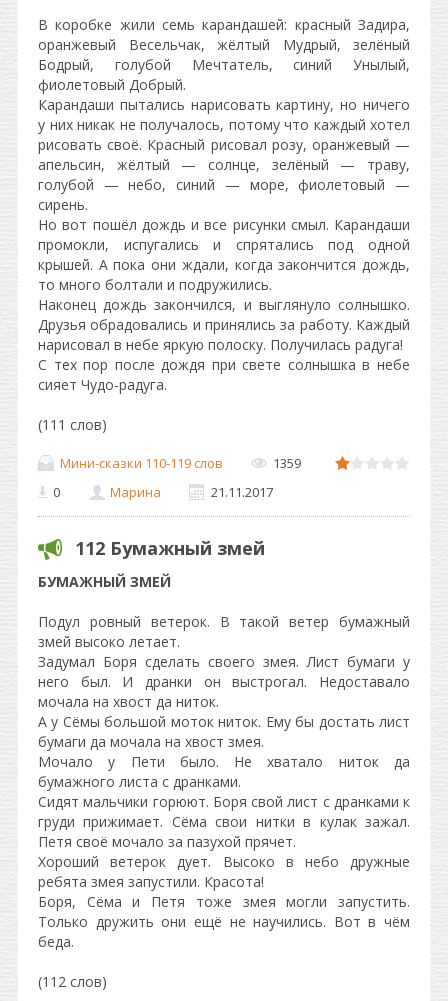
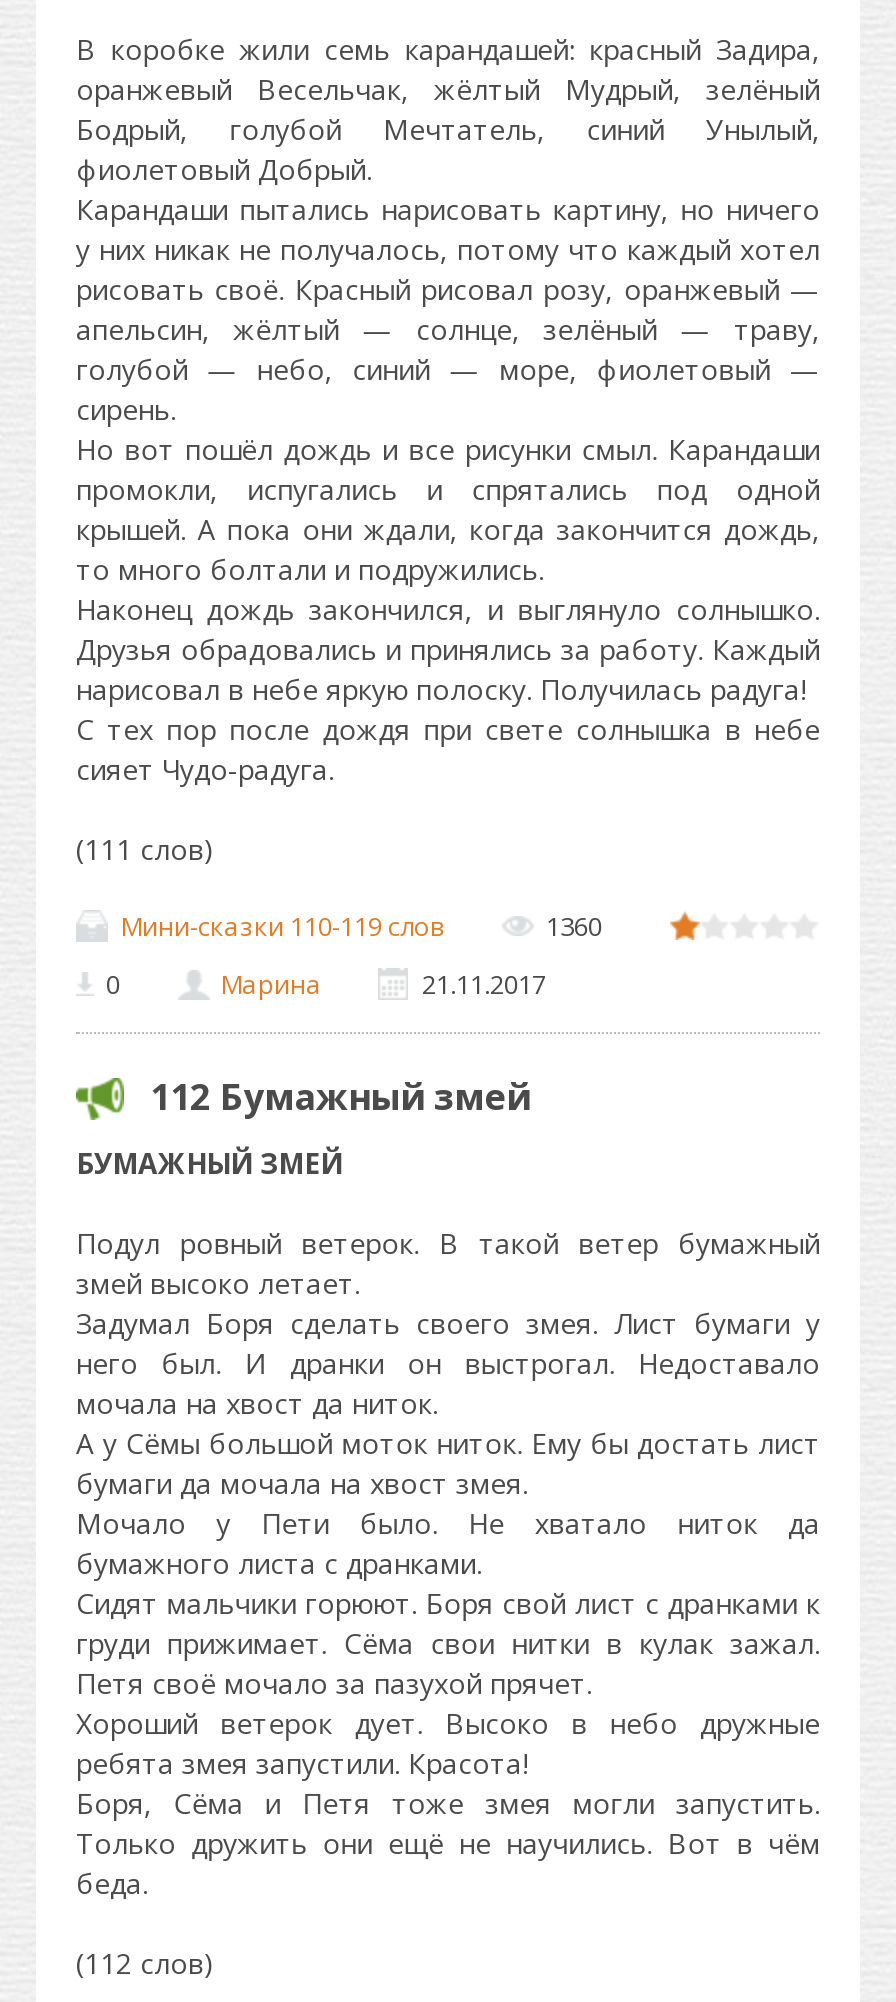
[273,453,301,471] 1359 -> [546,907,602,943] 1360

